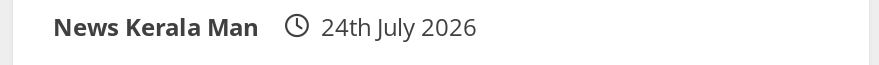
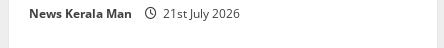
[53,11,477,45] News Kerala Man 24th July 2026 -> [29,5,240,22] News Kerala Man 21st July 2026

